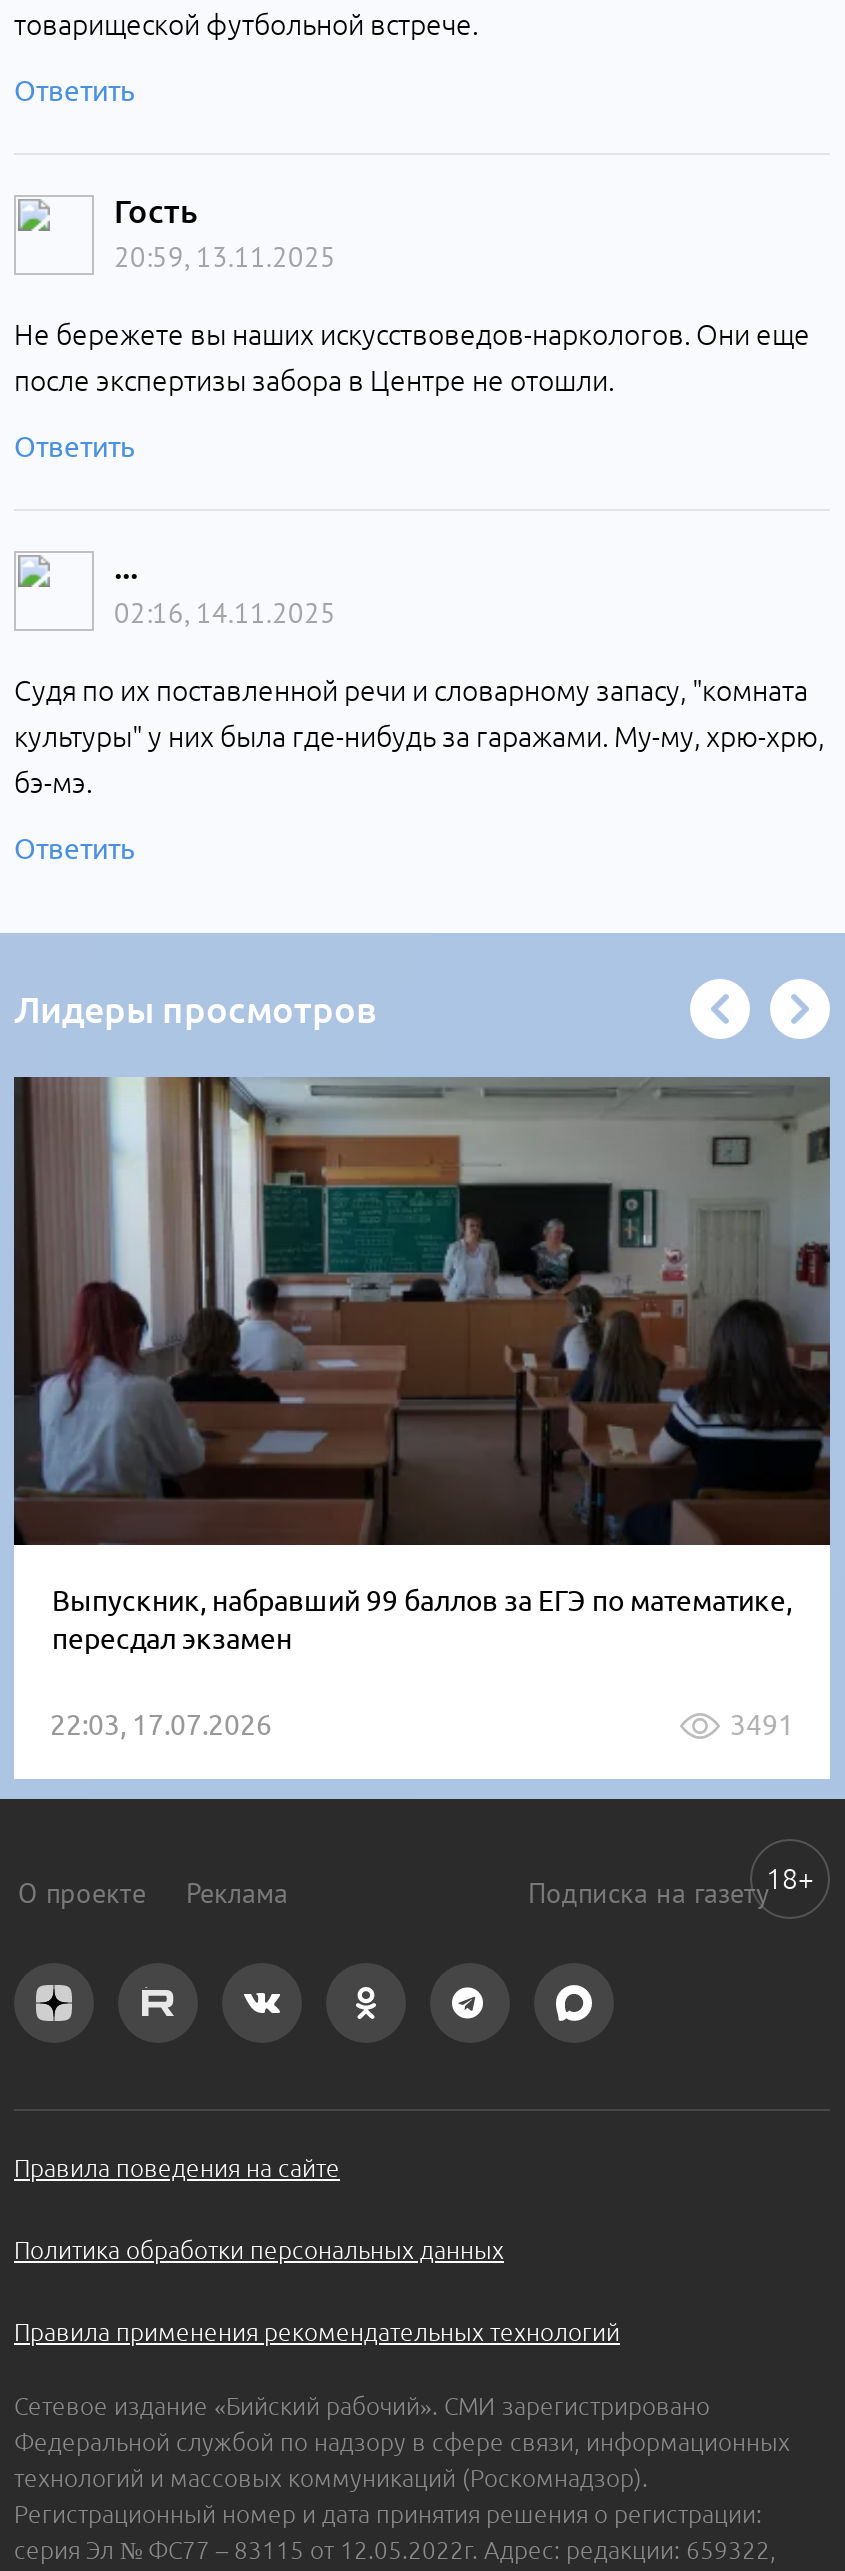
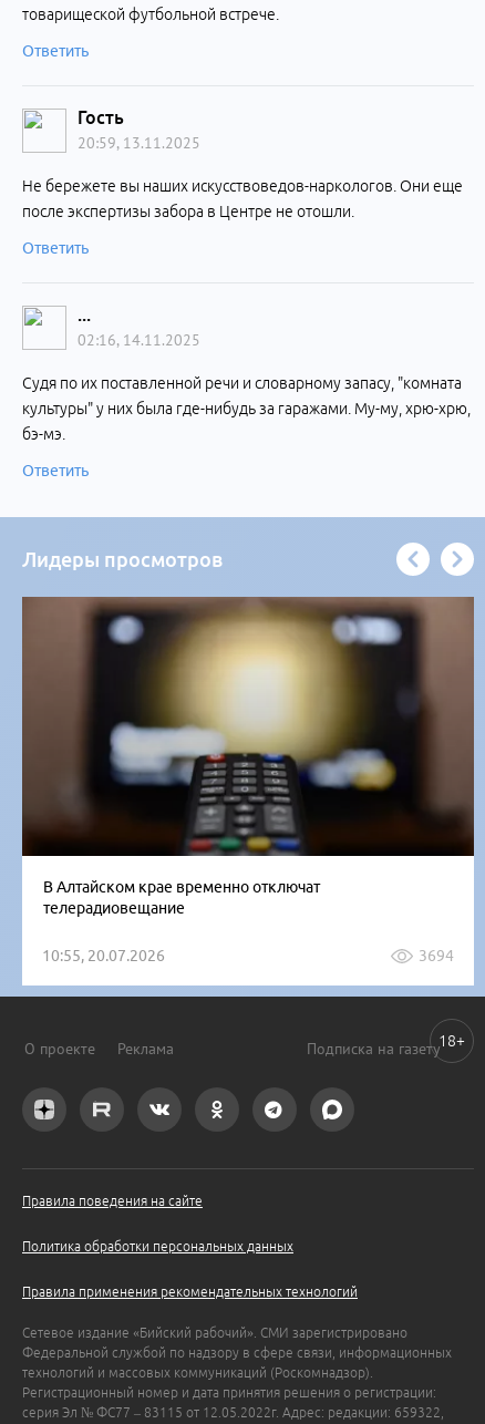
[14,1077,830,1655] [image] | Выпускник, набравший 99 баллов за ЕГЭ по математике, | пересдал экзамен -> [22,596,474,917] [image] | В Алтайском крае временно отключат | телерадиовещание
[50,1709,794,1741] 22:03, 17.07.2026 | 3491 -> [42,947,454,965] 10:55, 20.07.2026 | 3694

